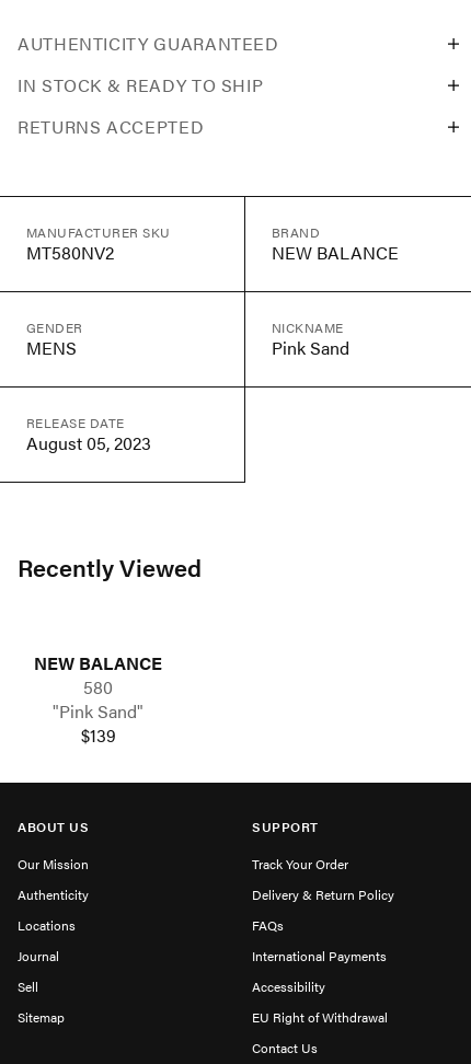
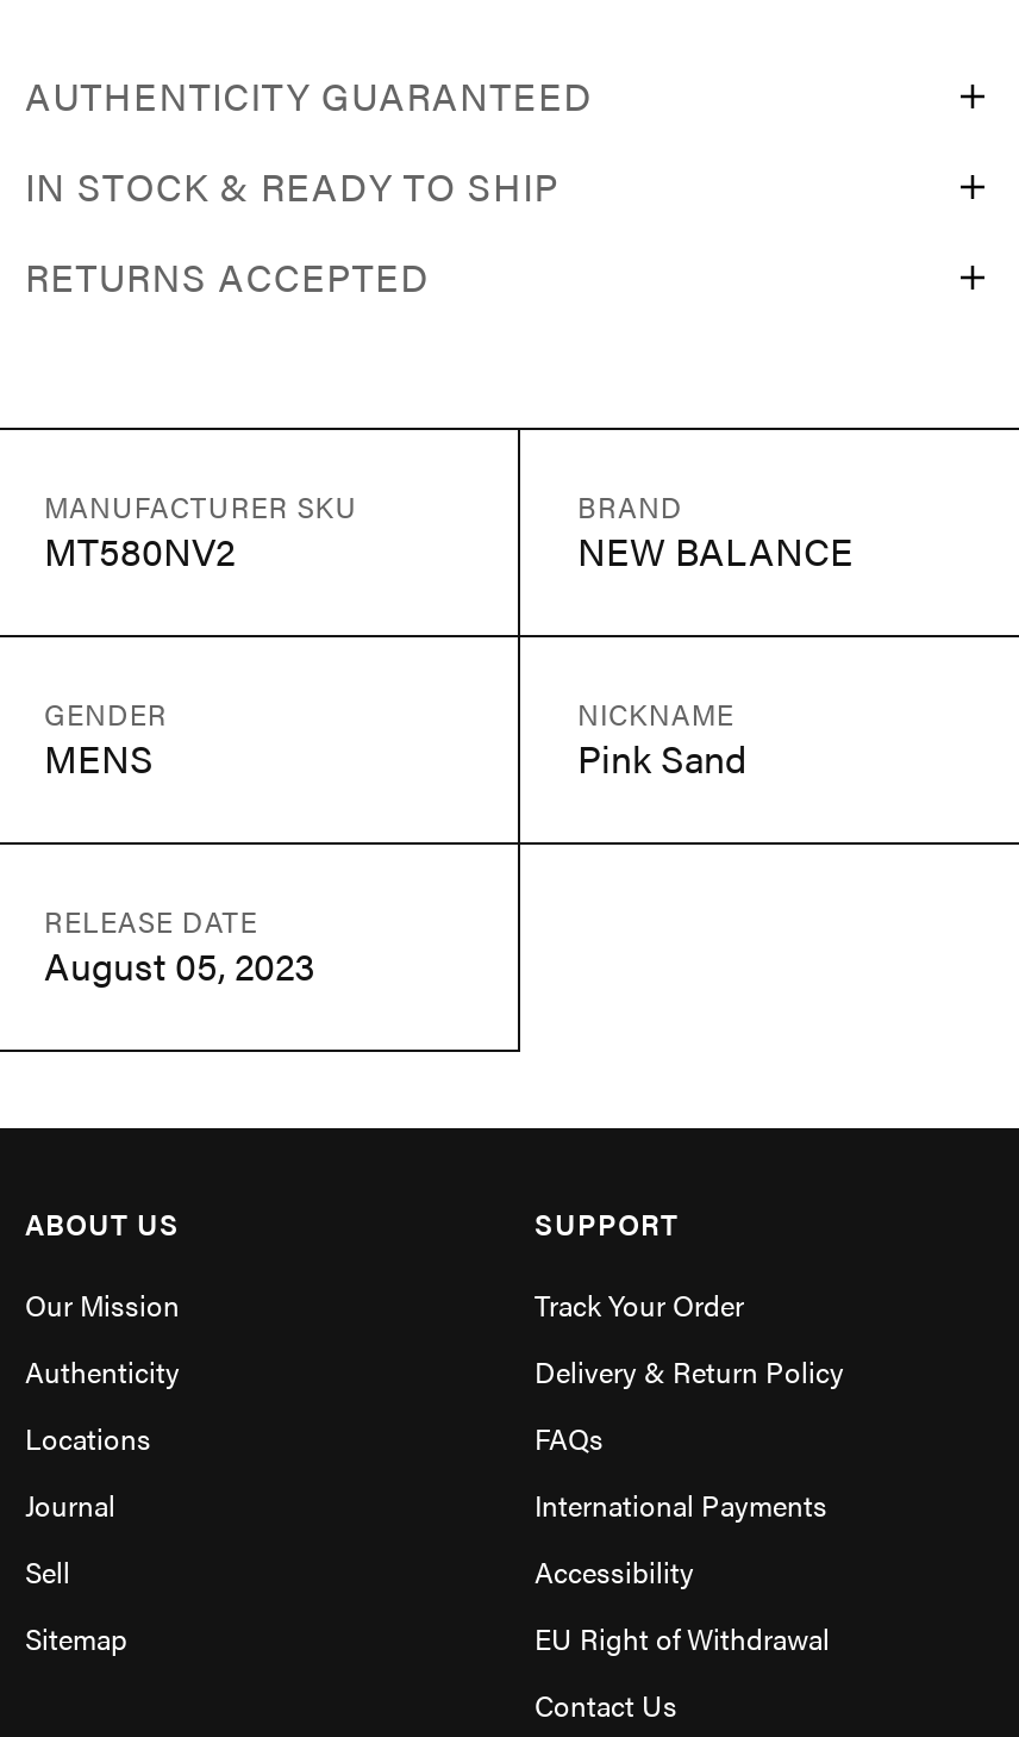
[18,550,202,748] Recently Viewed | NEW BALANCE | 580 | "Pink Sand" | $139 -> none

